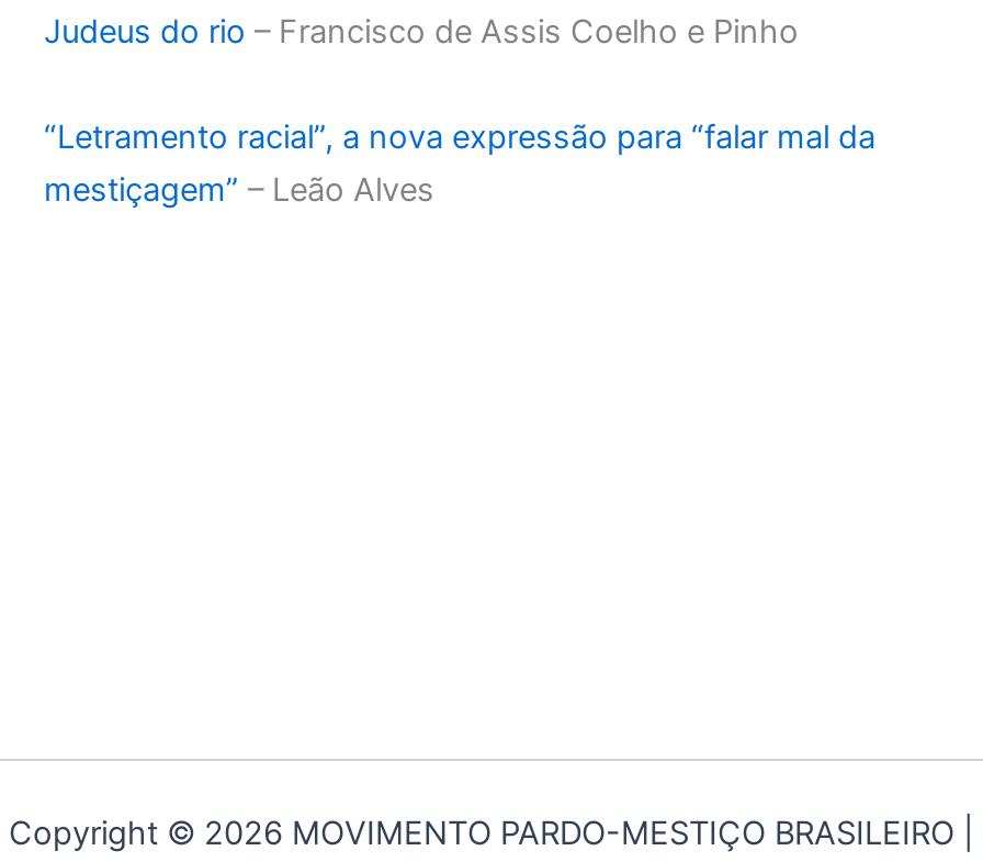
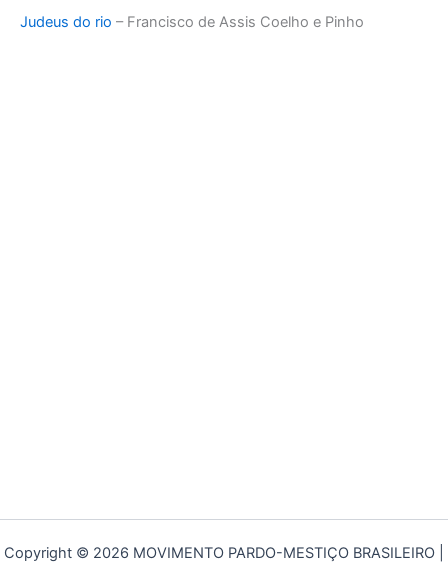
[44,117,875,209] “Letramento racial”, a nova expressão para “falar mal da | mestiçagem” – Leão Alves -> none

